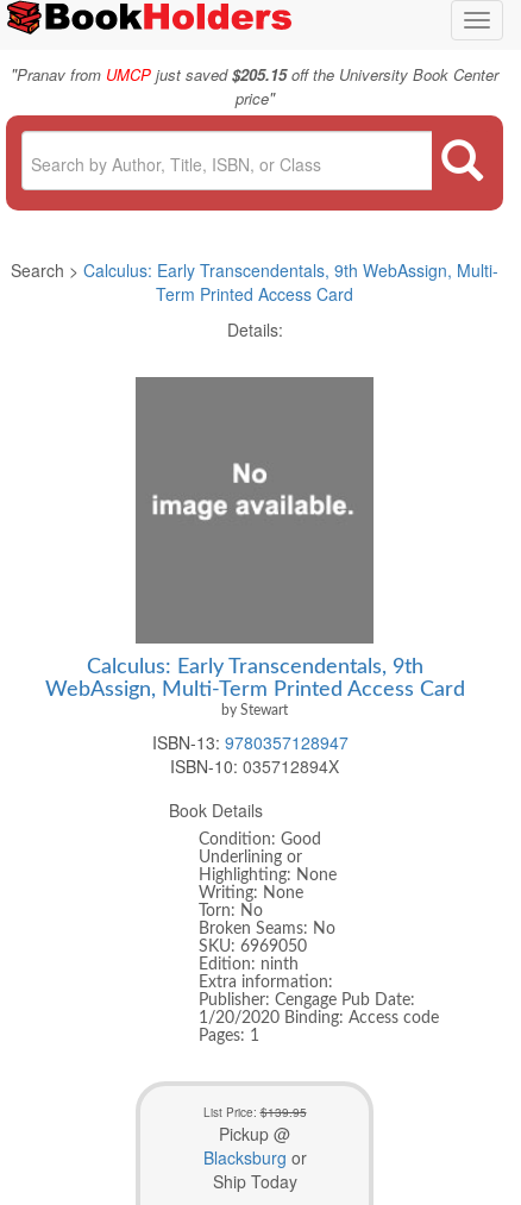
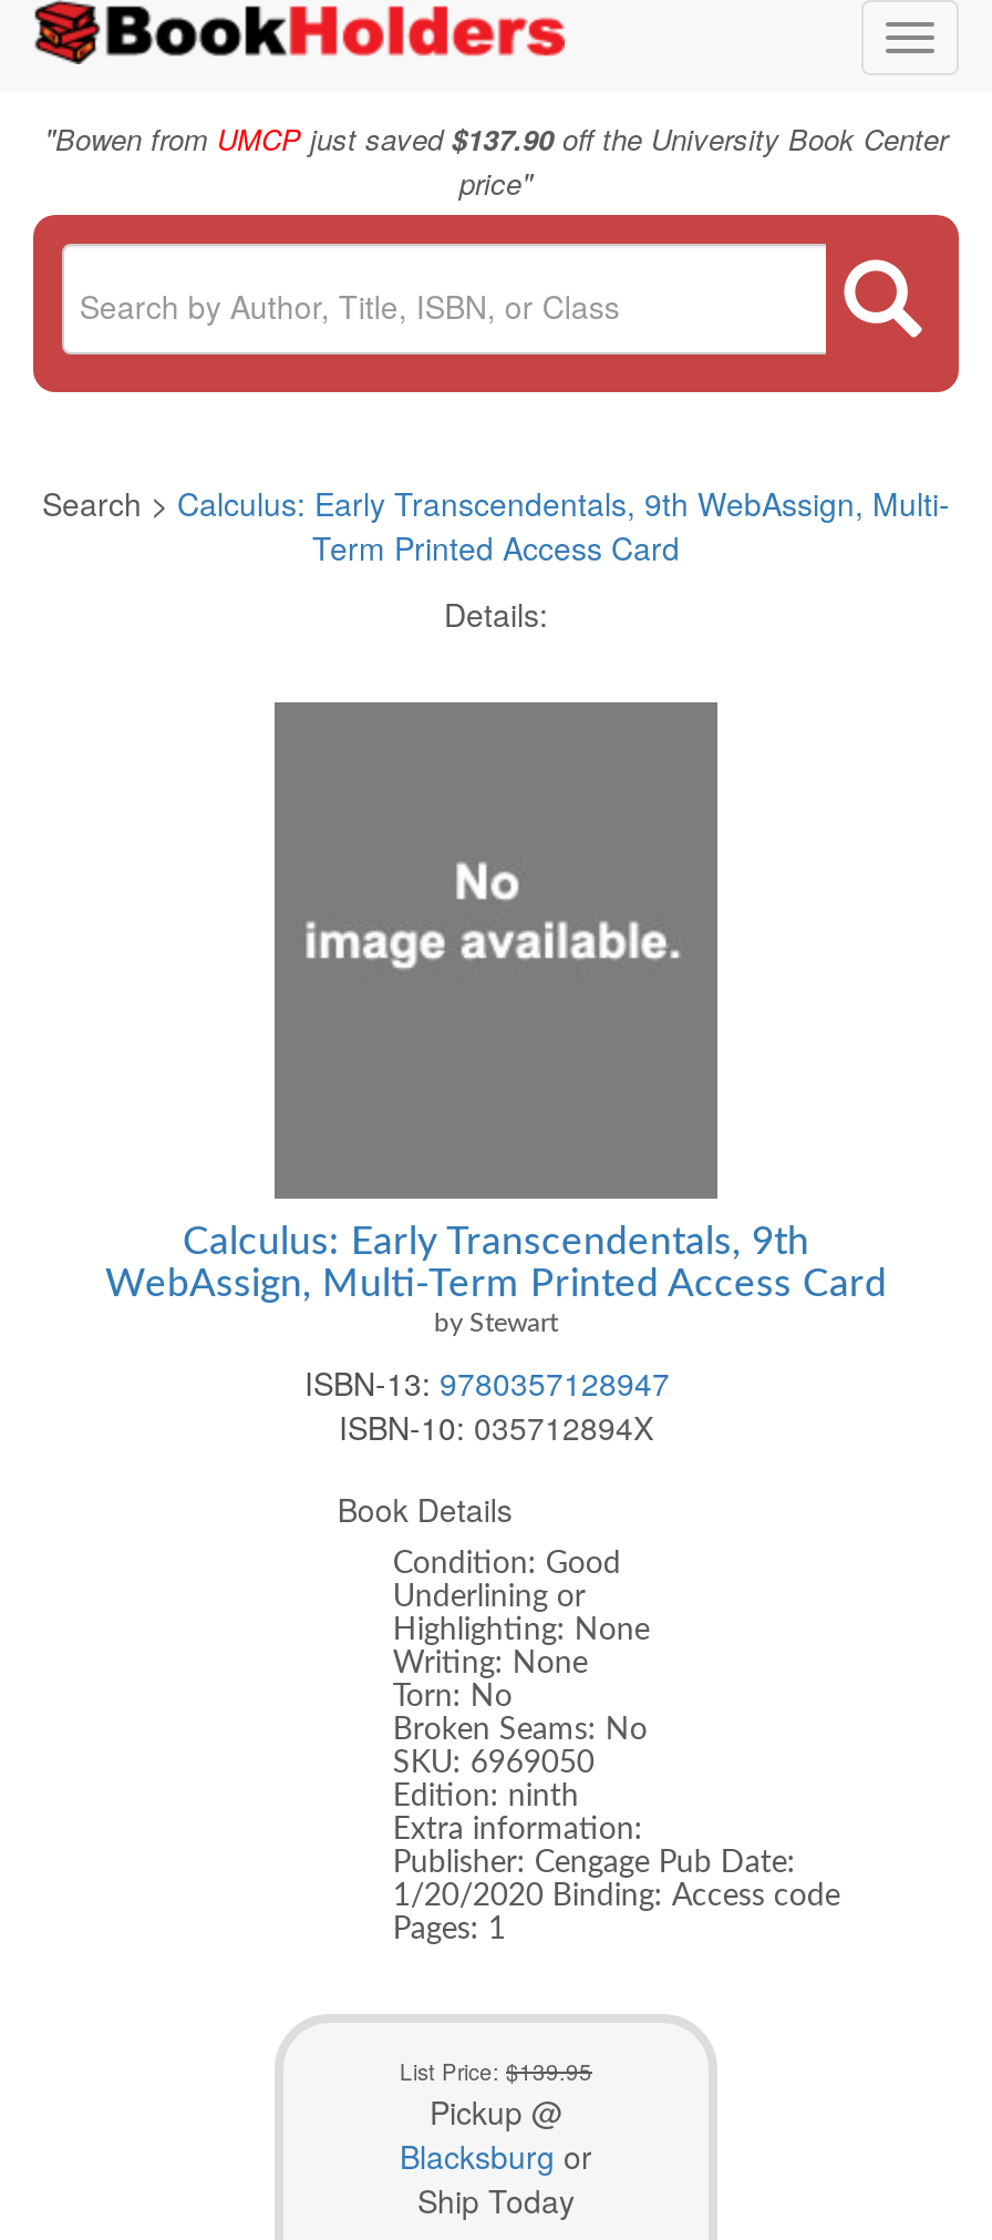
[11,62,498,86] "Pranav from UMCP just saved$205.15 off the University Book Center -> [44,115,948,160] "Bowen from UMCP just saved$137.90 off the University Book Center

